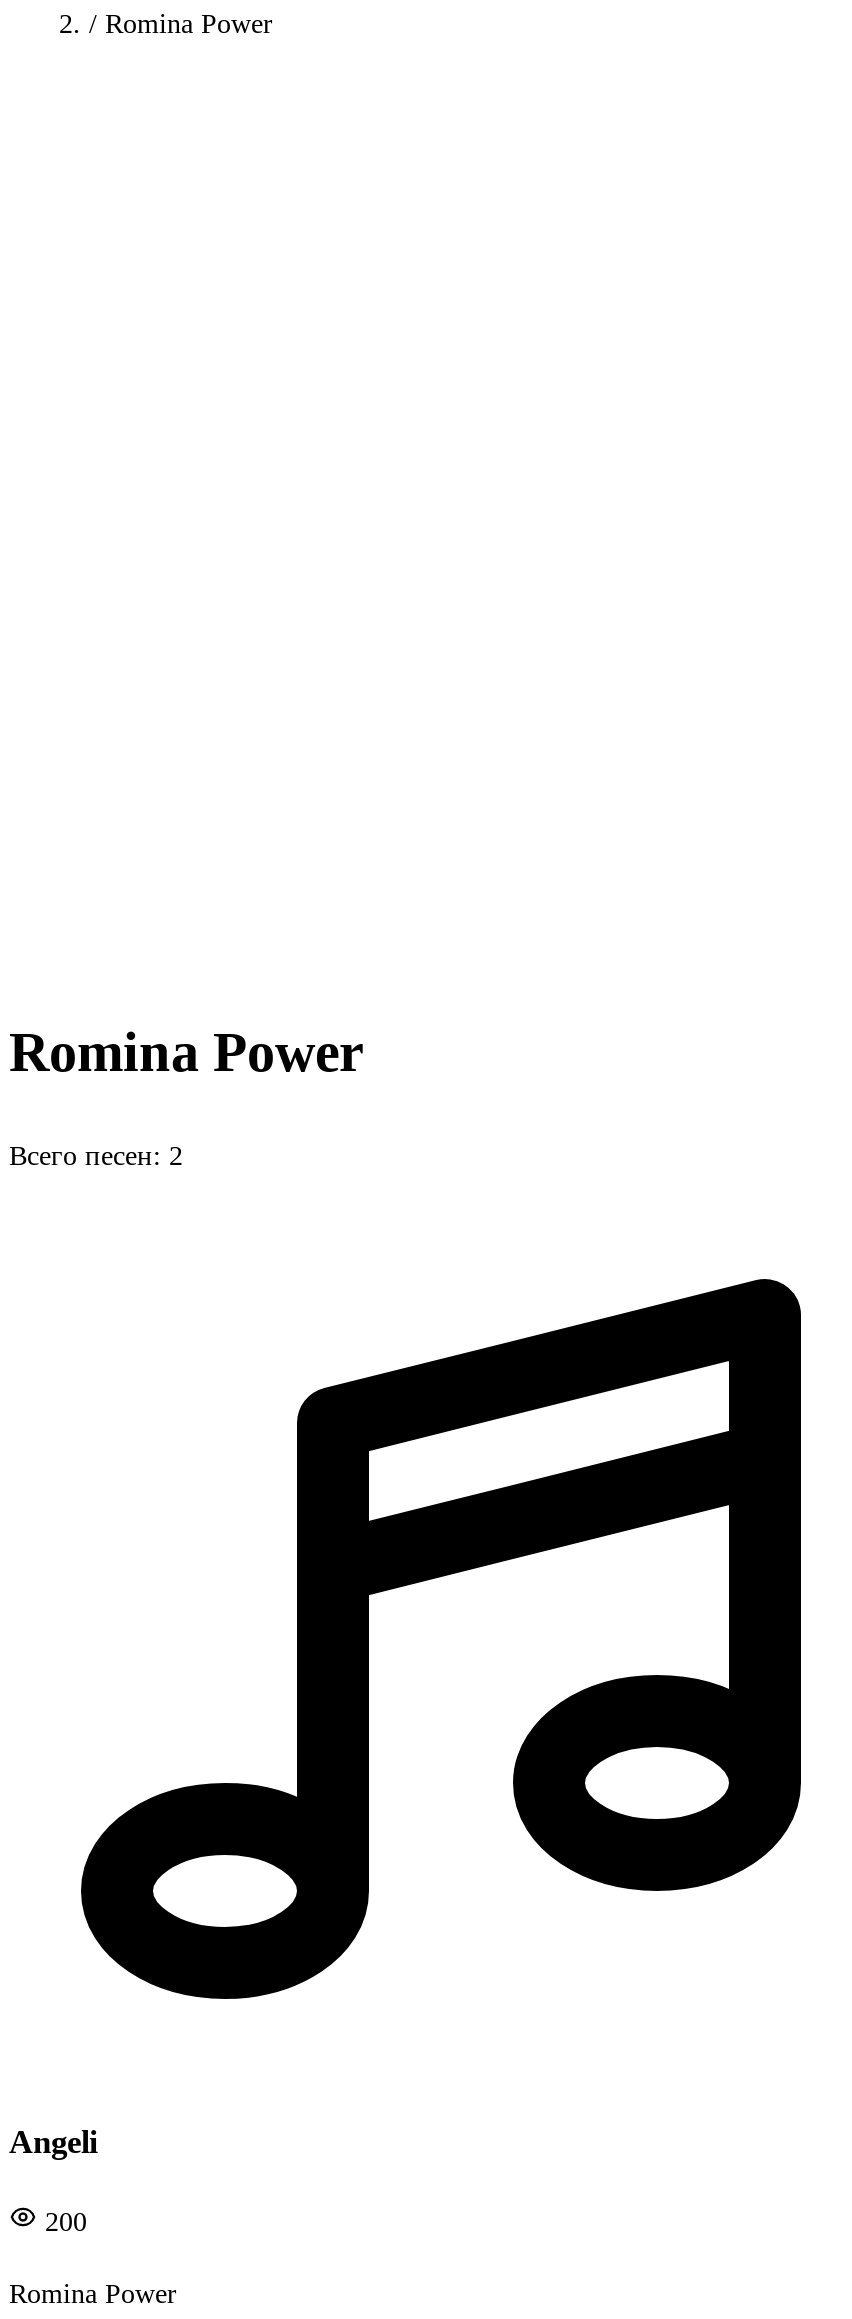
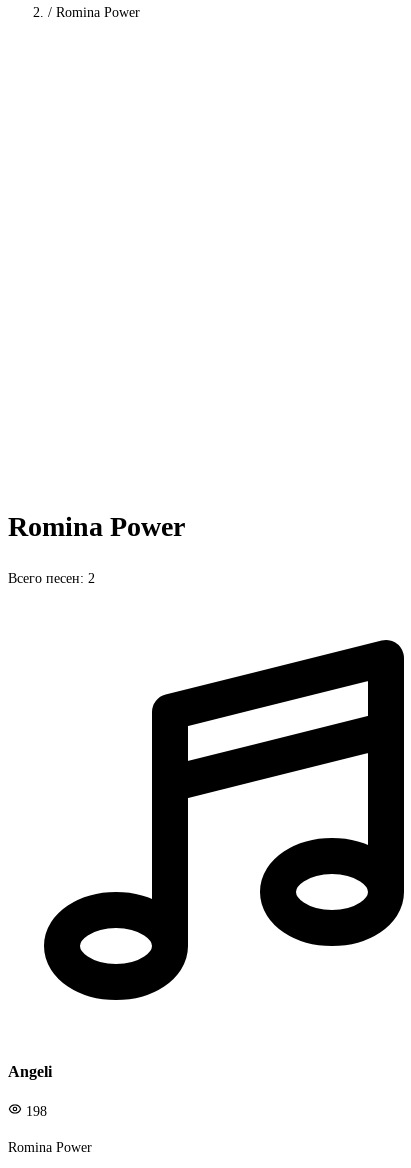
[37,2207,87,2237] 200 -> [22,1104,47,1119] 198

